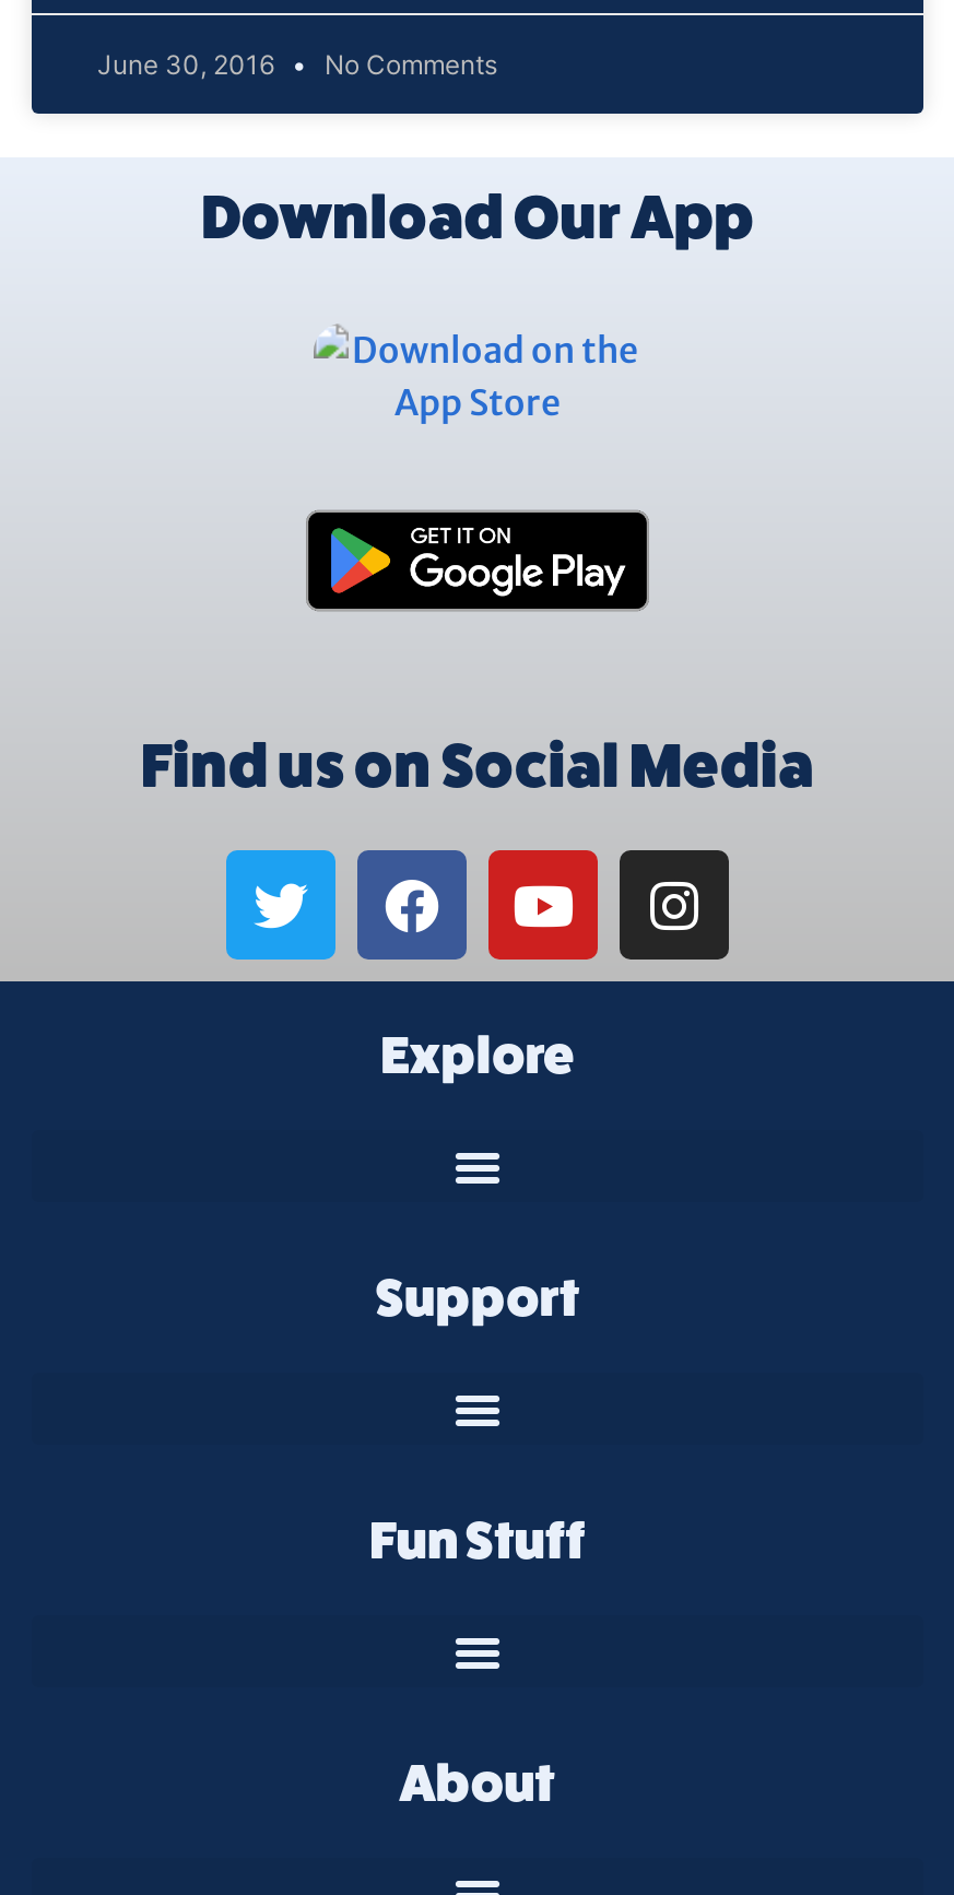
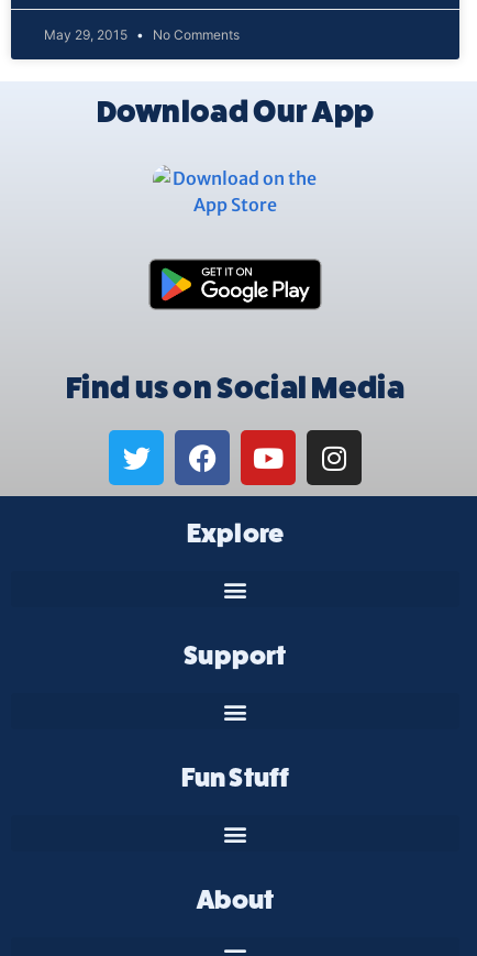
[97,47,497,80] June 30, 2016 No Comments -> [44,26,240,43] May 29, 2015 No Comments

